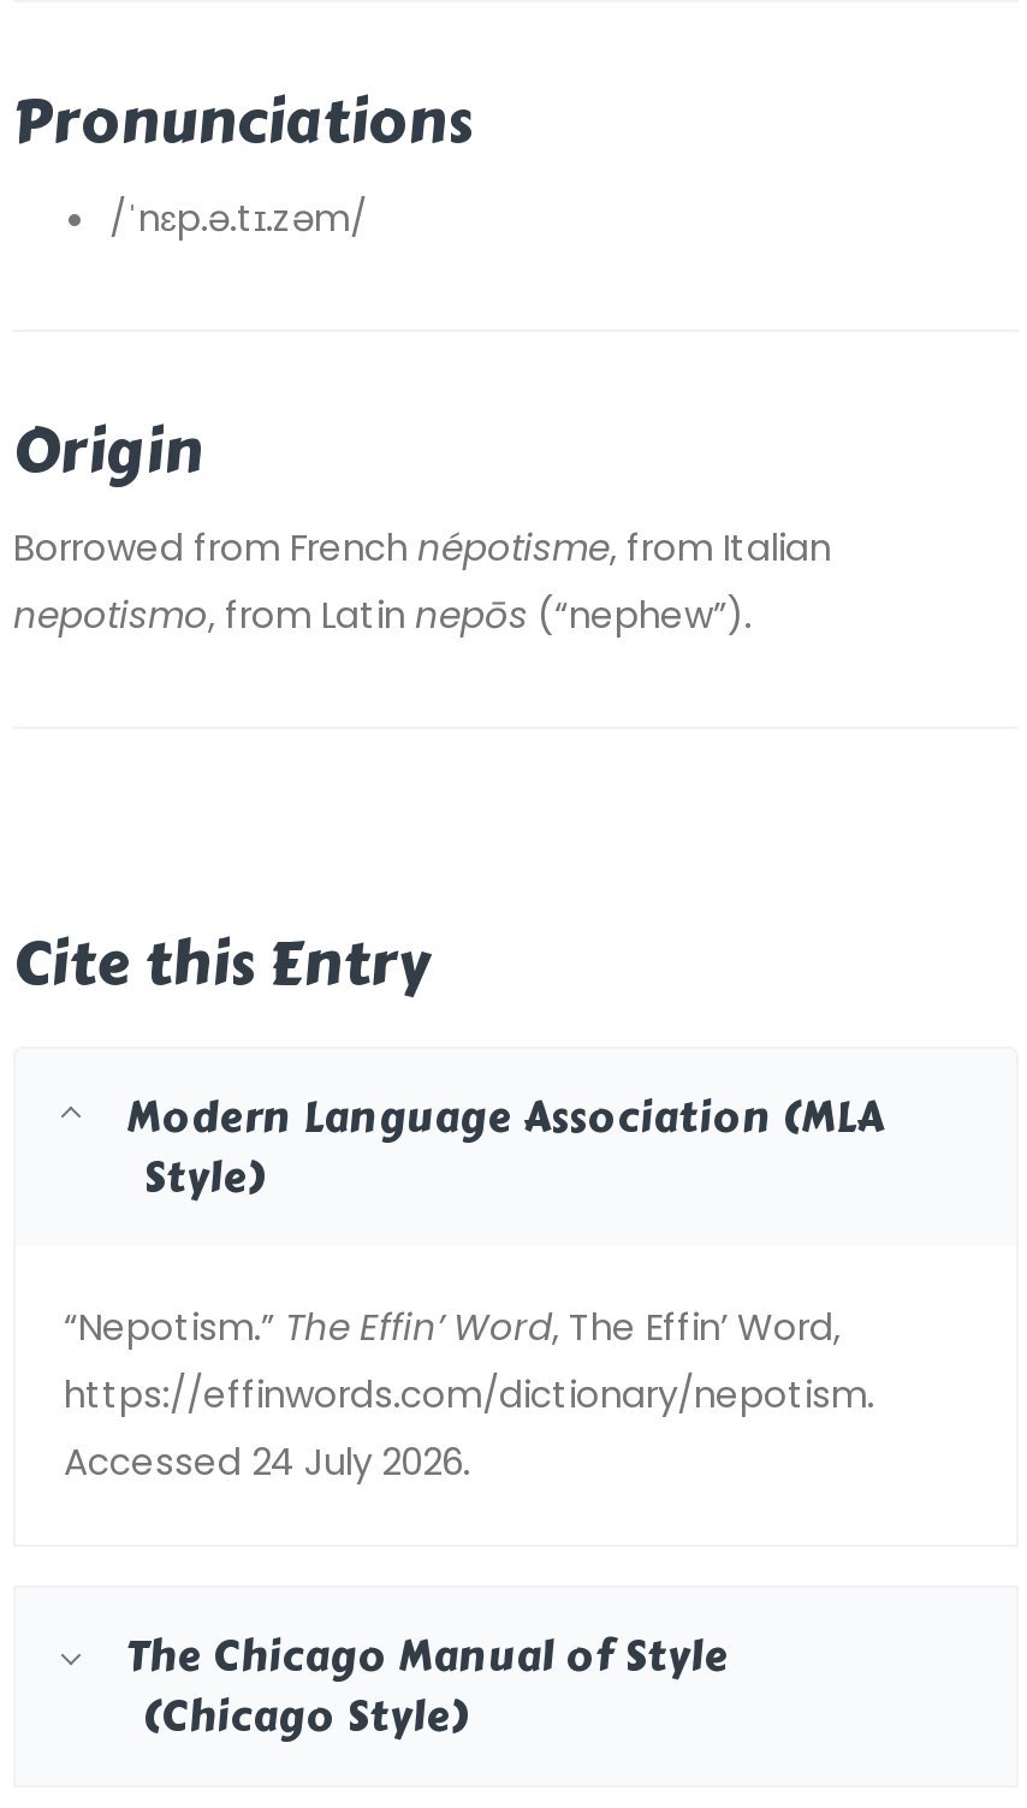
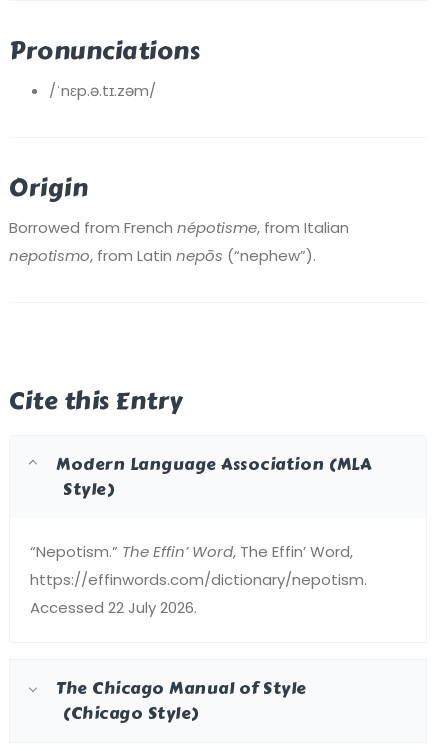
[64,1436,470,1487] Accessed 24 July 2026. -> [30,597,197,618] Accessed 22 July 2026.

